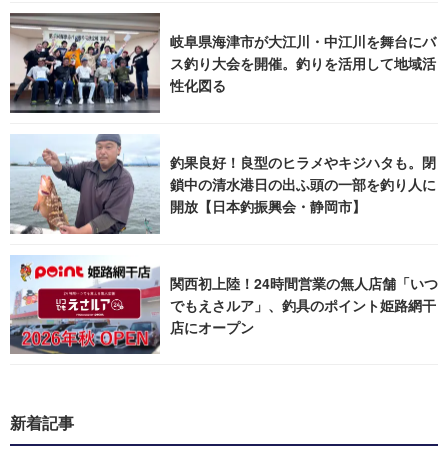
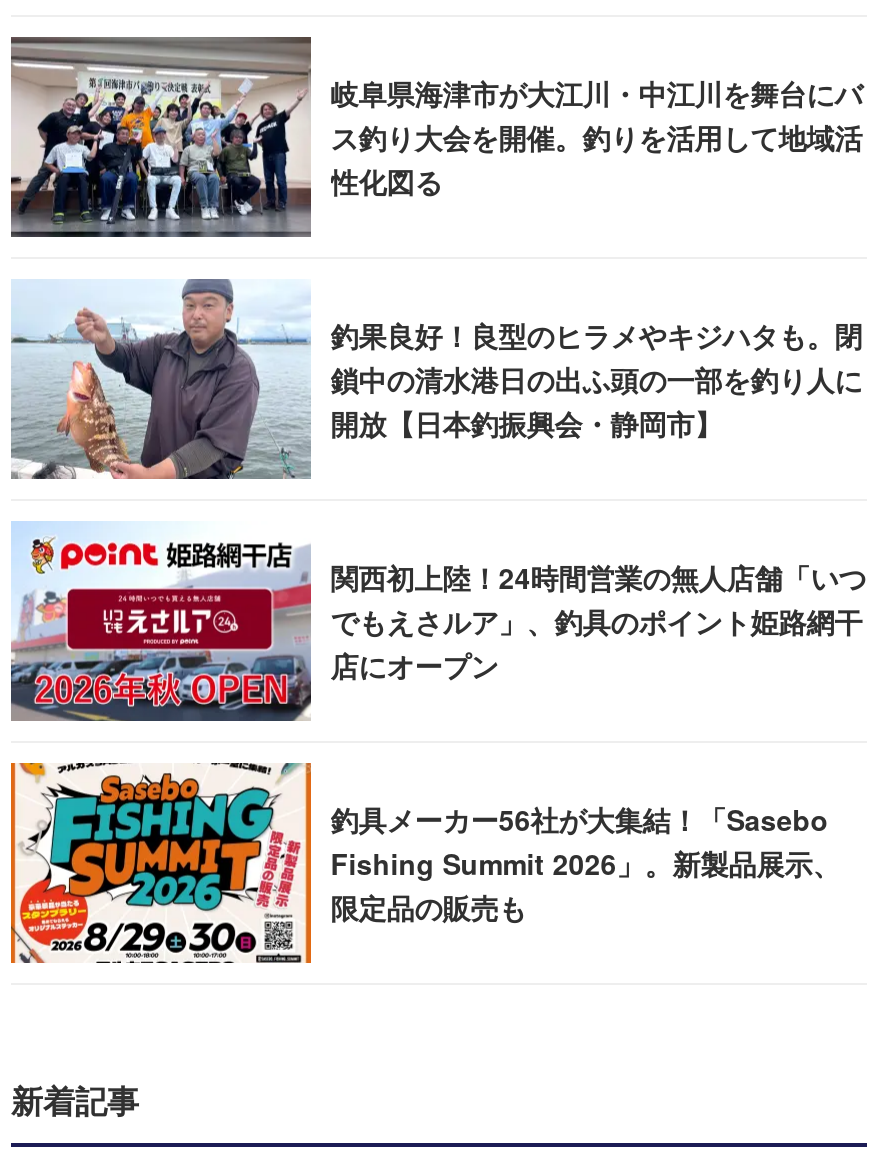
none -> [9,760,841,964] [image] | 釣具メーカー56社が大集結！「Sasebo | Fishing Summit 2026」。新製品展示、 | 限定品の販売も

